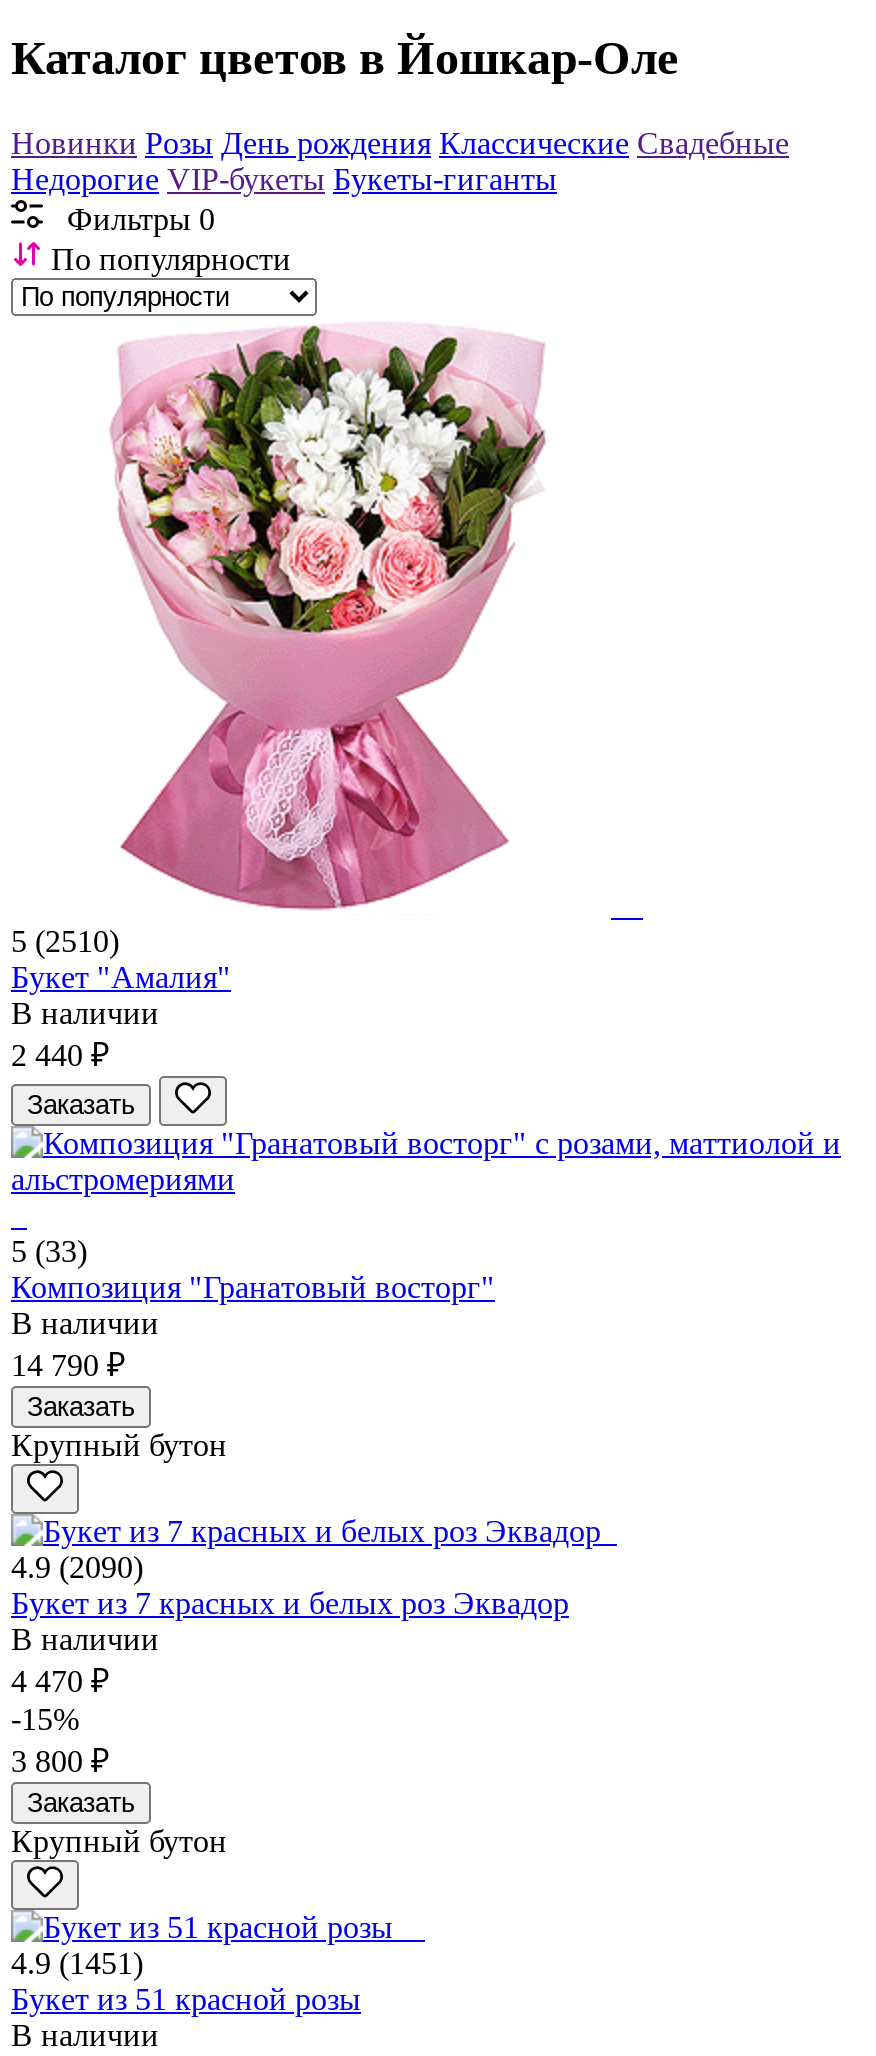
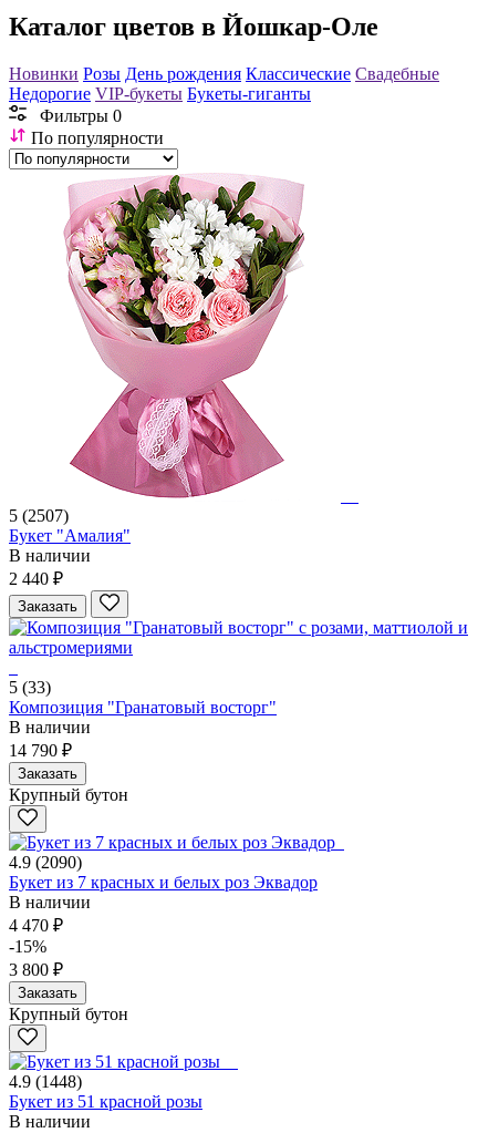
[11,924,119,958] 5 (2510) -> [9,506,69,525] 5 (2507)
[11,1946,143,1980] 4.9 (1451) -> [9,1072,82,1091] 4.9 (1448)

